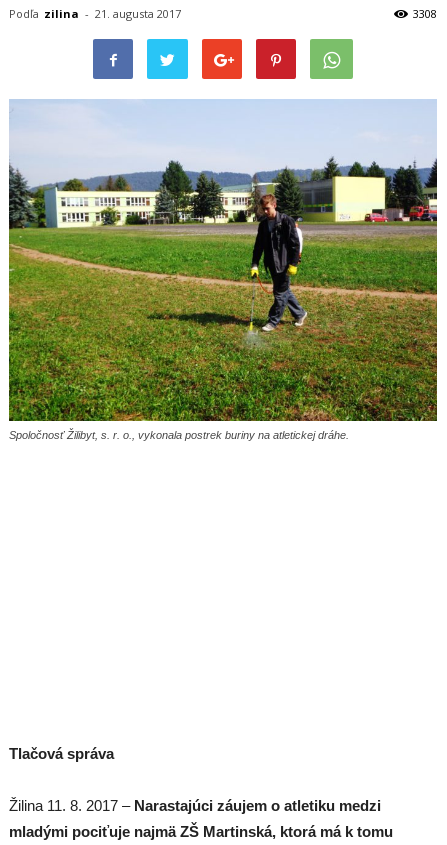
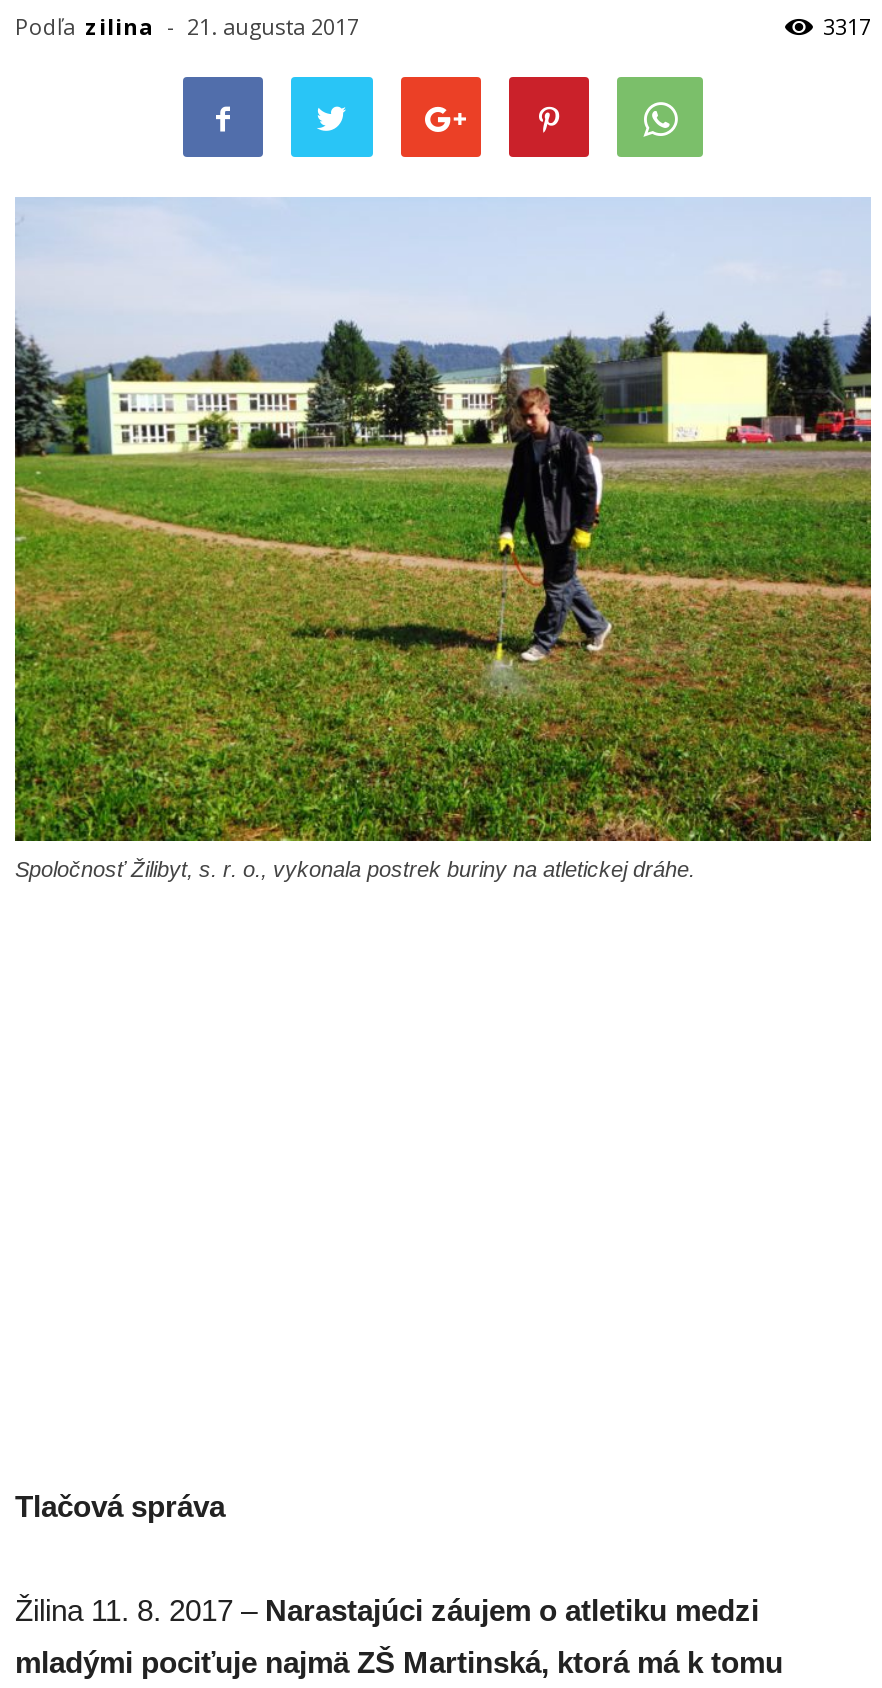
[413,6,437,21] 3308 -> [823,11,871,41] 3317

